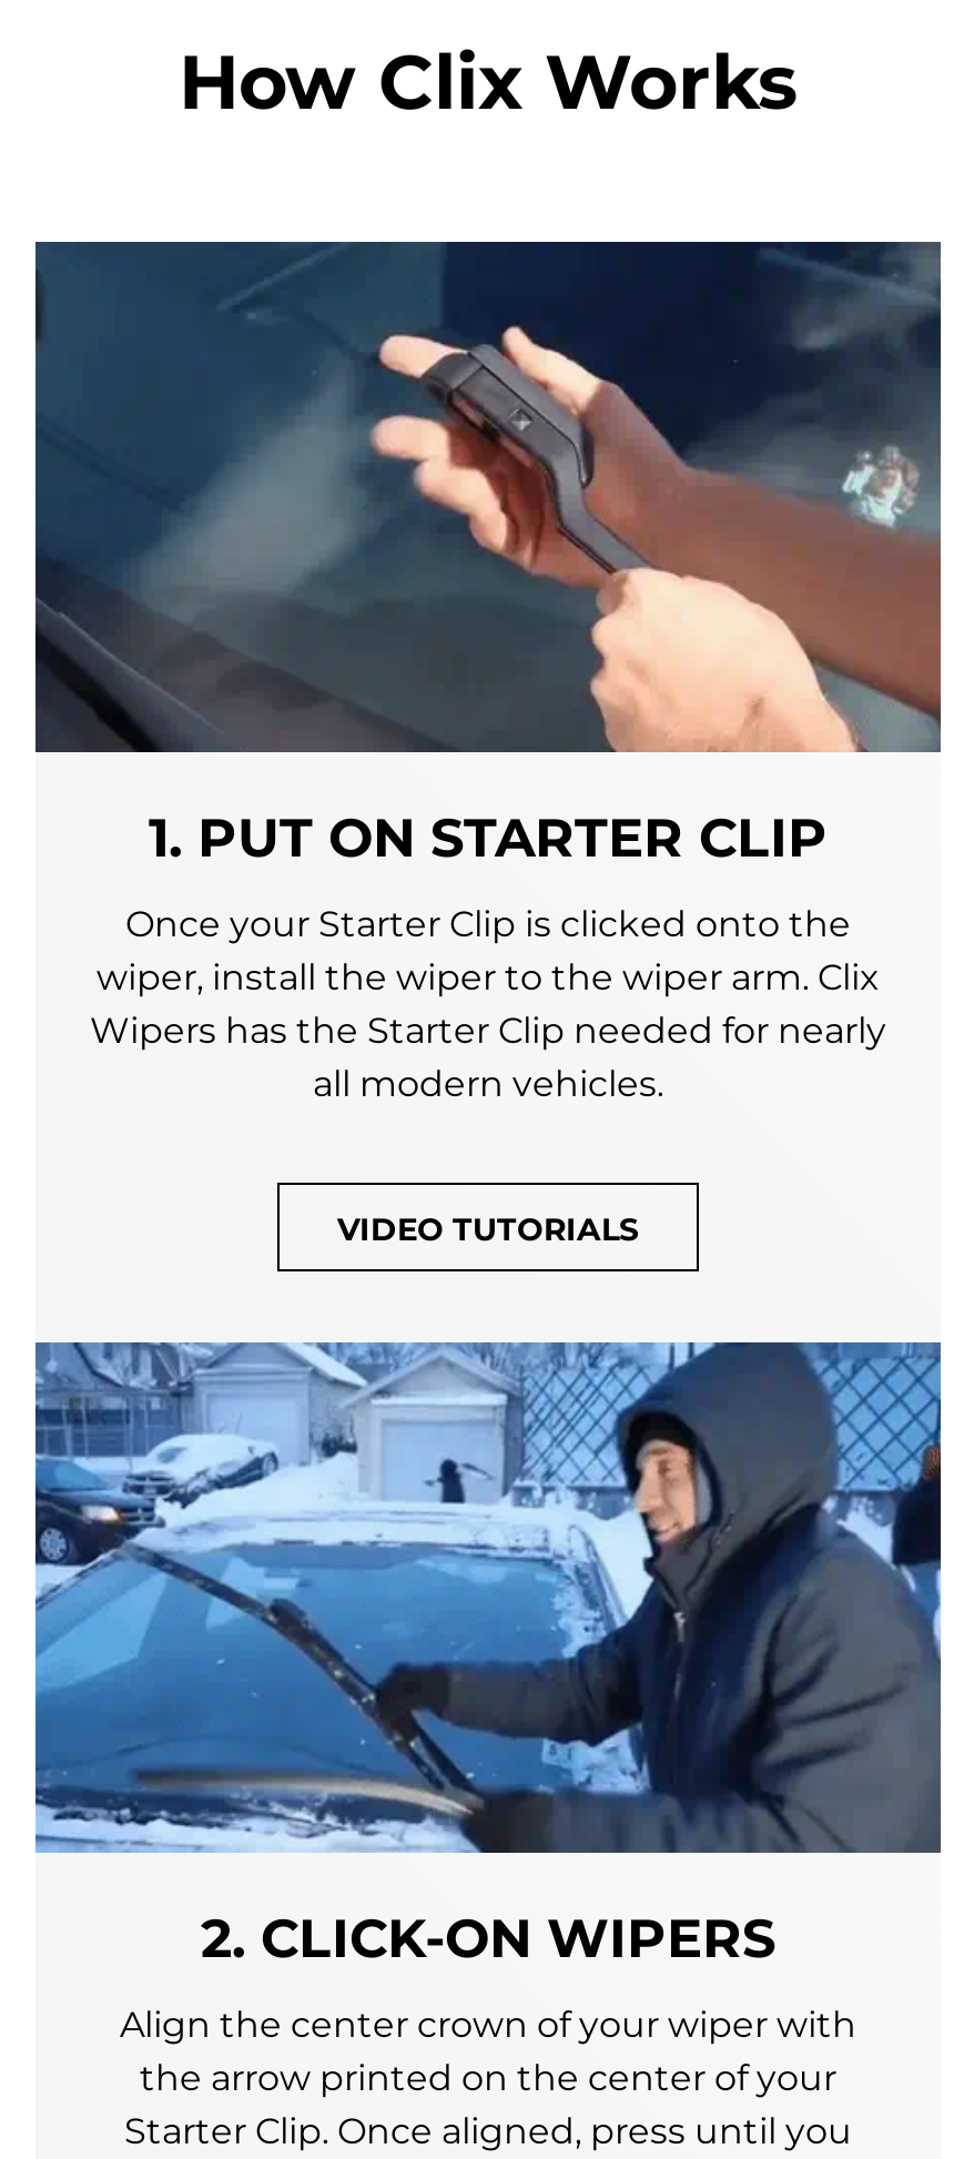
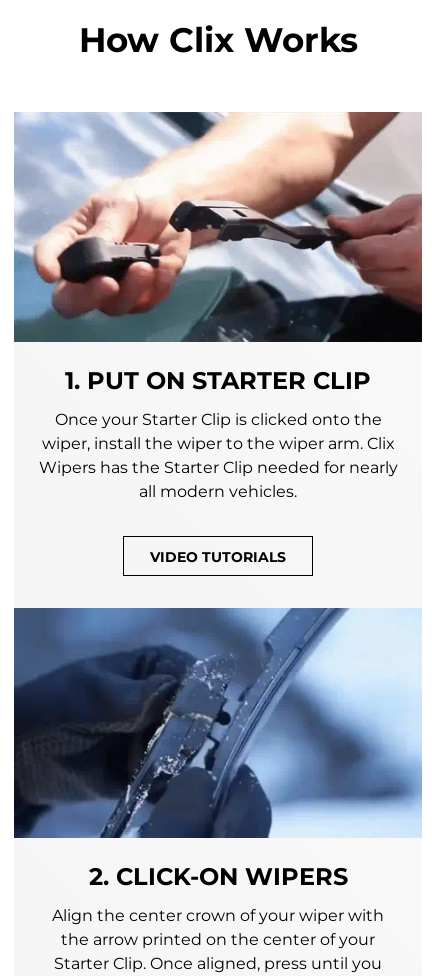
[33,240,943,754] [image] -> [13,111,423,343] [image]
[33,1340,943,1855] [image] -> [13,608,422,839] [image]

